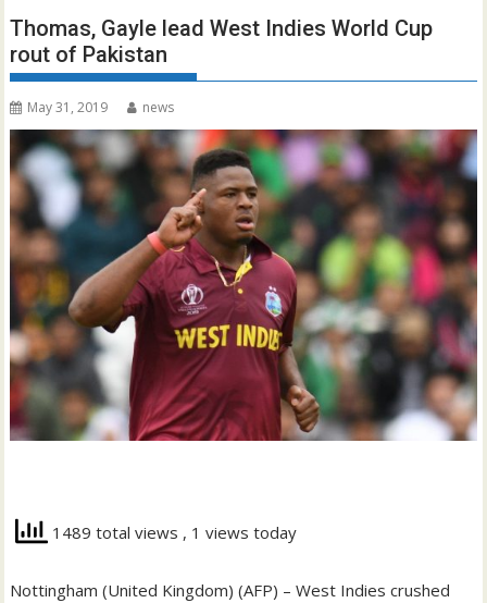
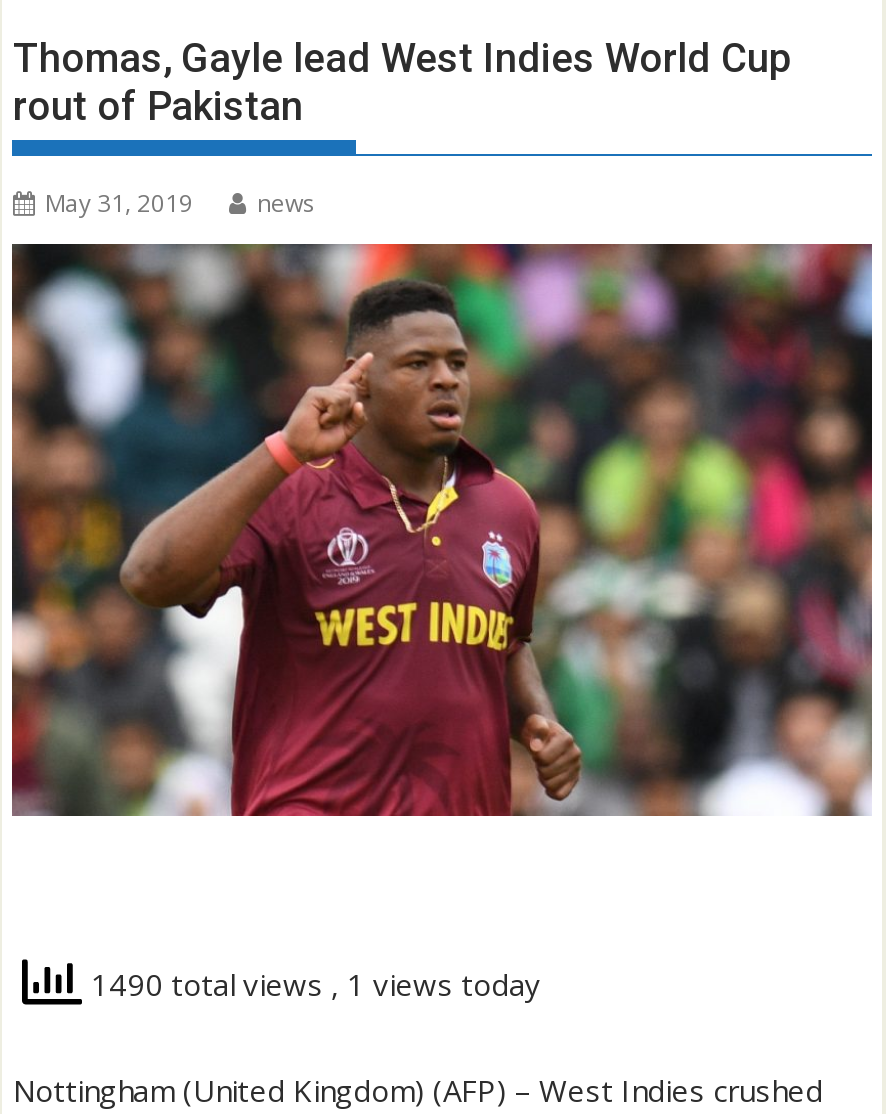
[48,522,297,543] 1489 total views, 1 views today -> [83,964,541,1004] 1490 total views, 1 views today

